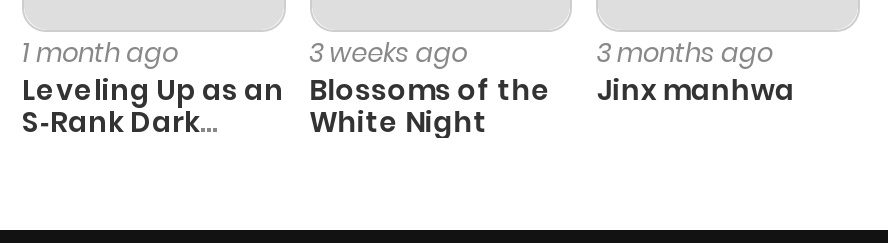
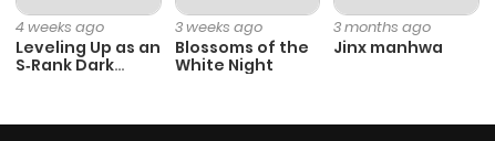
[22,34,178,72] 1 month ago -> [16,17,104,38] 4 weeks ago

